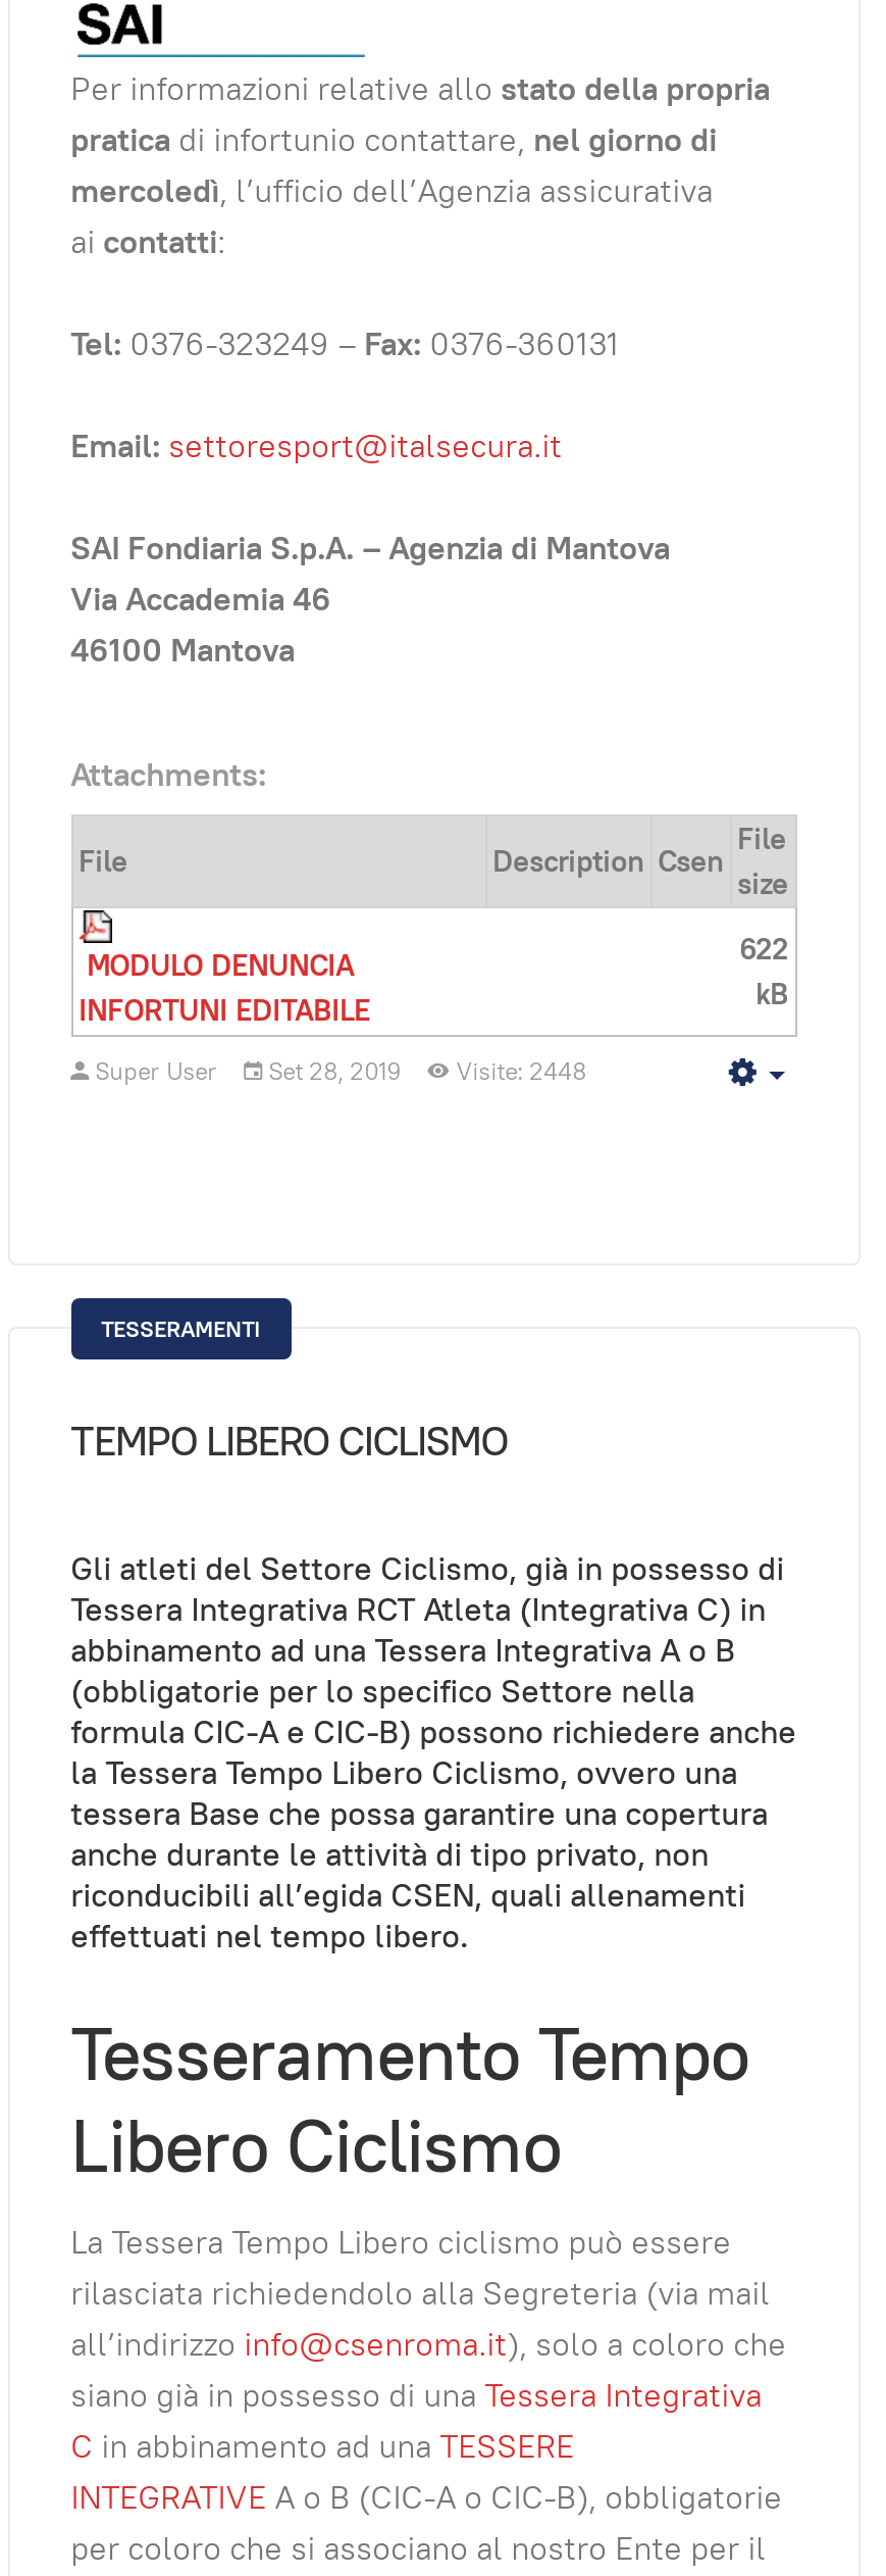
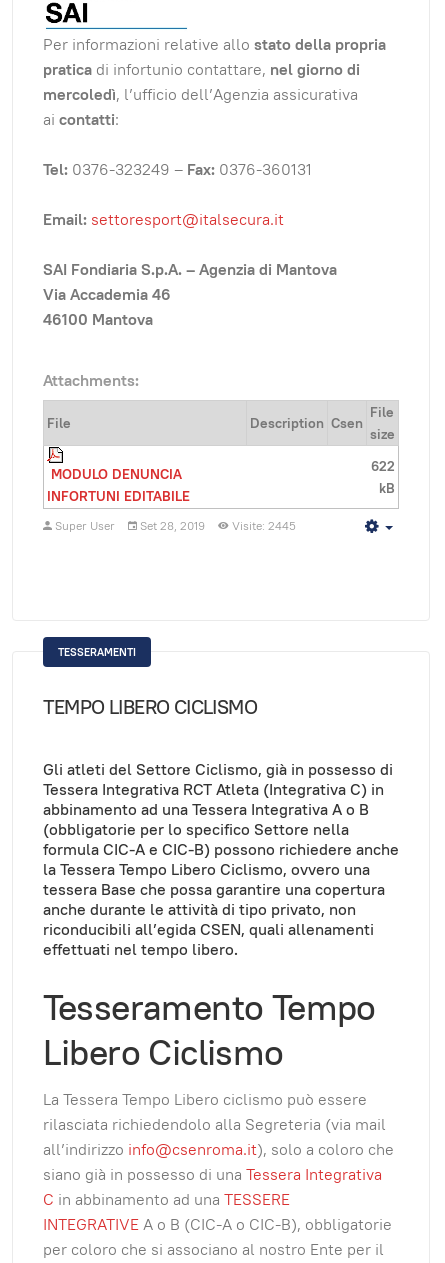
[95,1056,586,1087] Super User Set 28, 2019 Visite: 2448 -> [55,518,296,533] Super User Set 28, 2019 Visite: 2445

